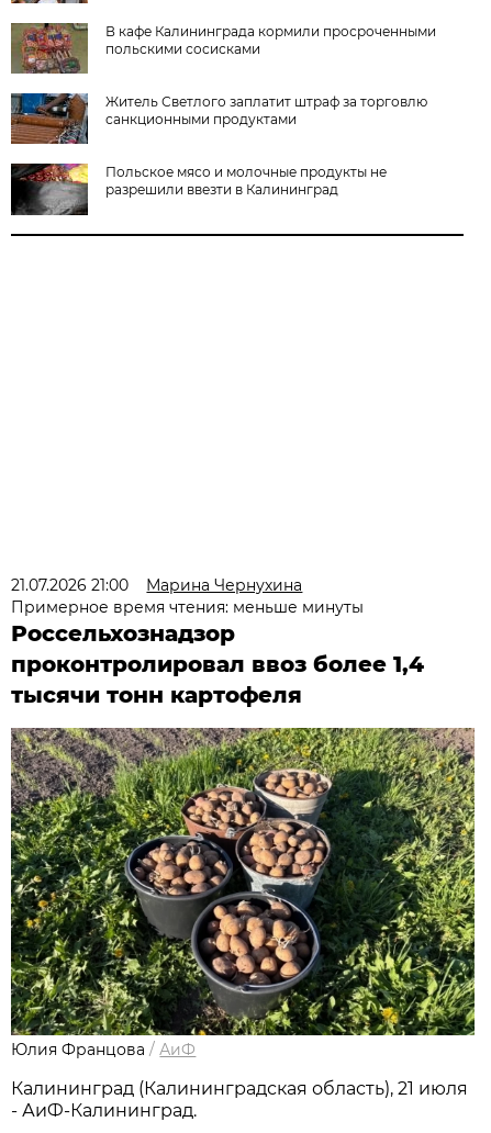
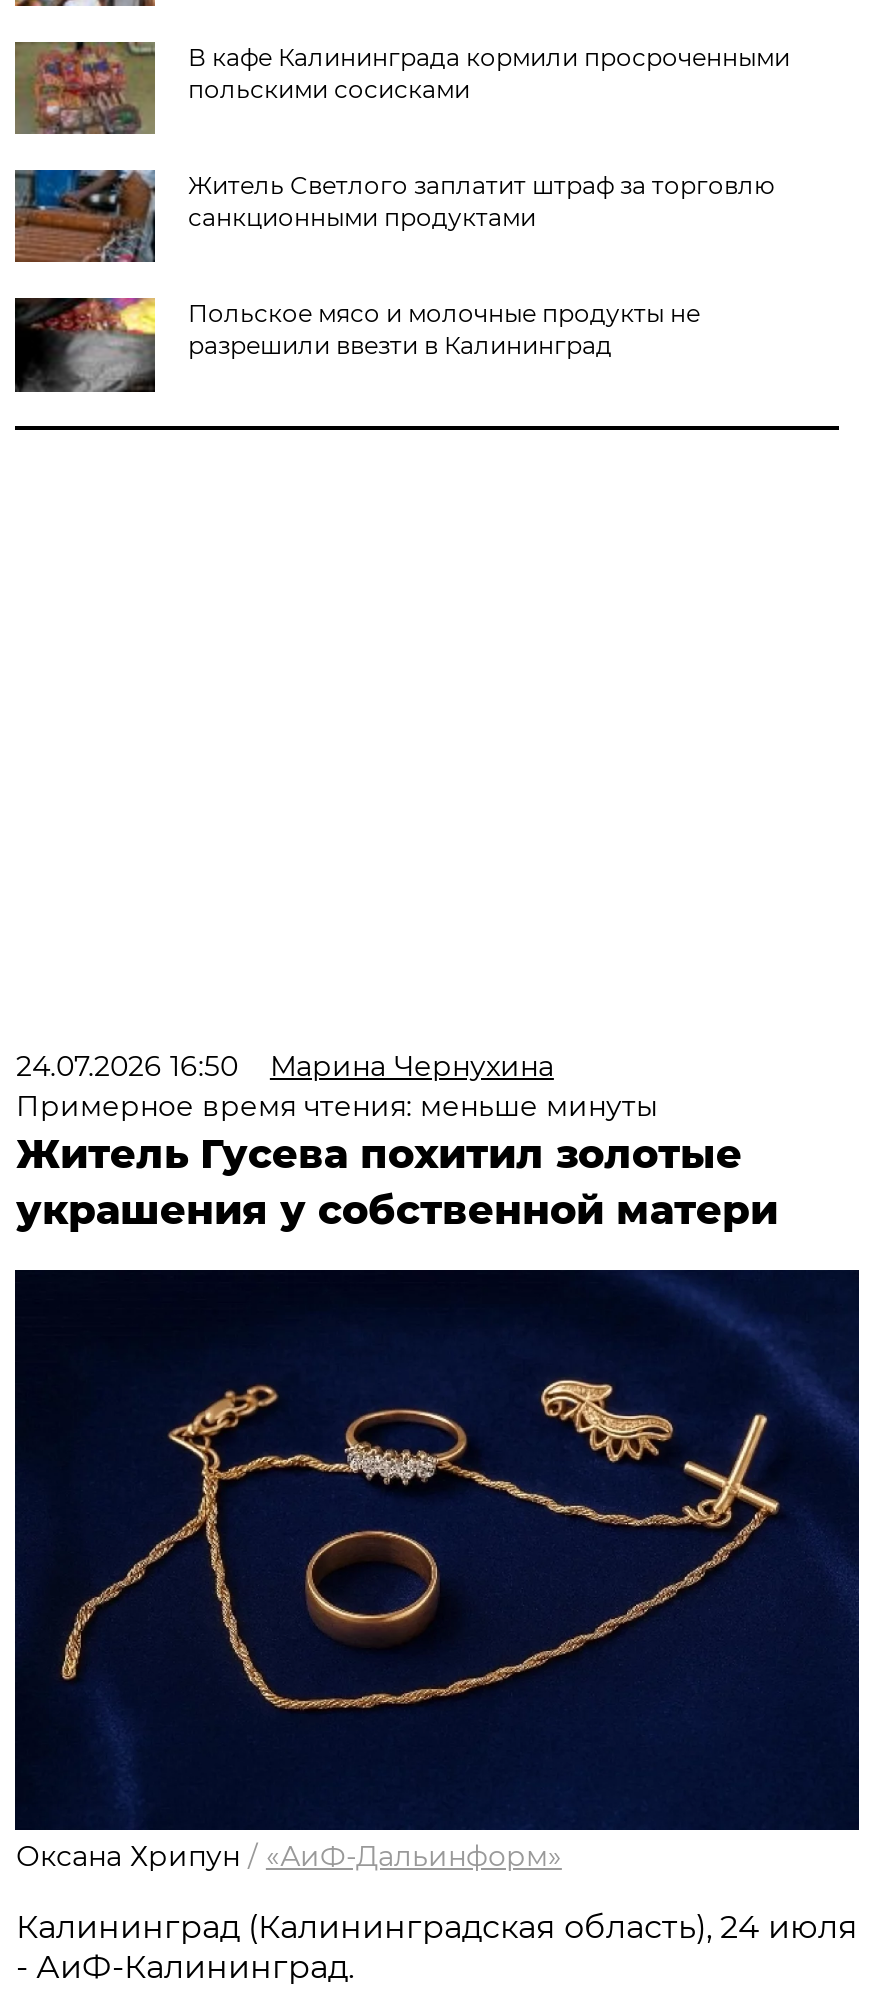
[11,575,303,595] 21.07.2026 21:00 Марина Чернухина -> [16,1048,554,1084] 24.07.2026 16:50 Марина Чернухина
[11,620,424,708] Россельхознадзор | проконтролировал ввоз более 1,4 | тысячи тонн картофеля -> [16,1130,778,1234] Житель Гусева похитил золотые | украшения у собственной матери
[10,727,476,1059] [image] | Юлия Францова / АиФ -> [13,1268,861,1874] [image] | Оксана Хрипун / «АиФ-Дальинформ»
[11,1078,468,1099] Калининград (Калининградская область), 21 июля -> [16,1908,858,1946] Калининград (Калининградская область), 24 июля

